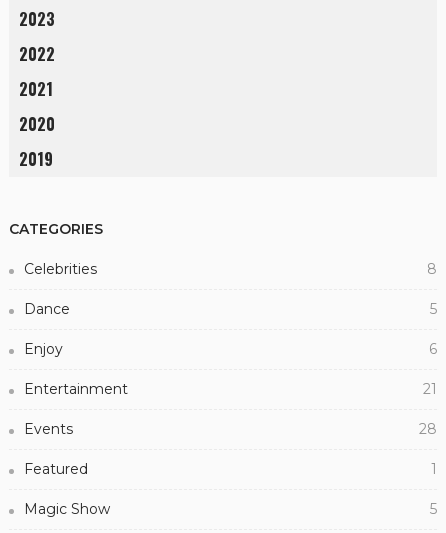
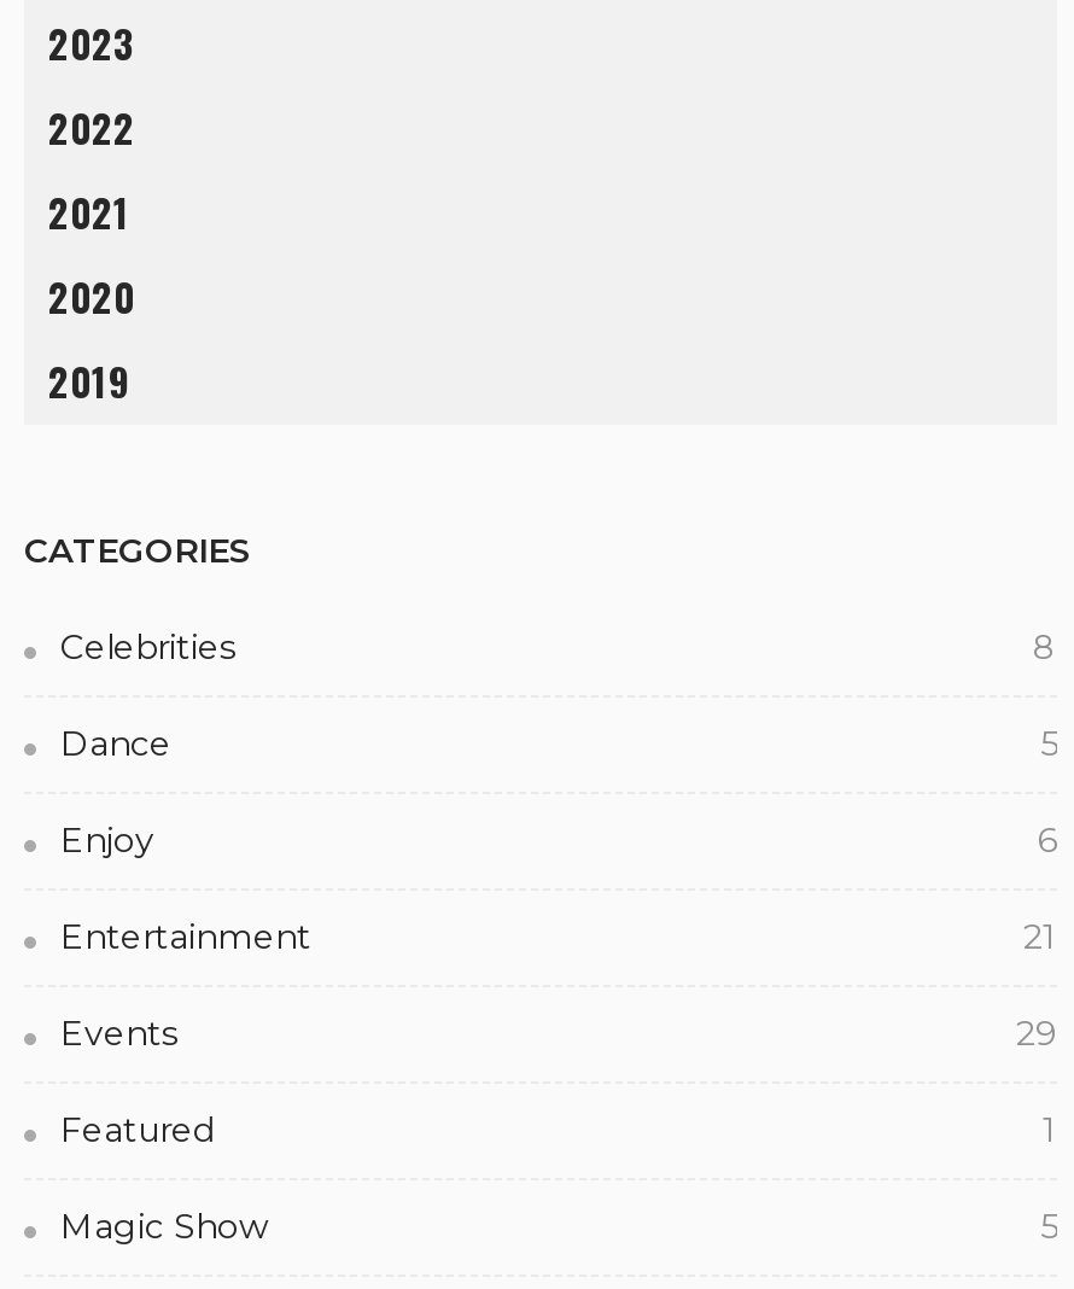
[419,420,437,438] 28 -> [1016,1011,1057,1054] 29

